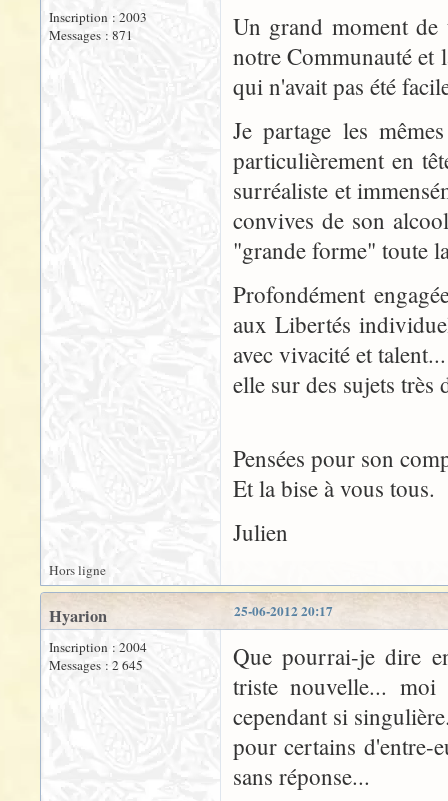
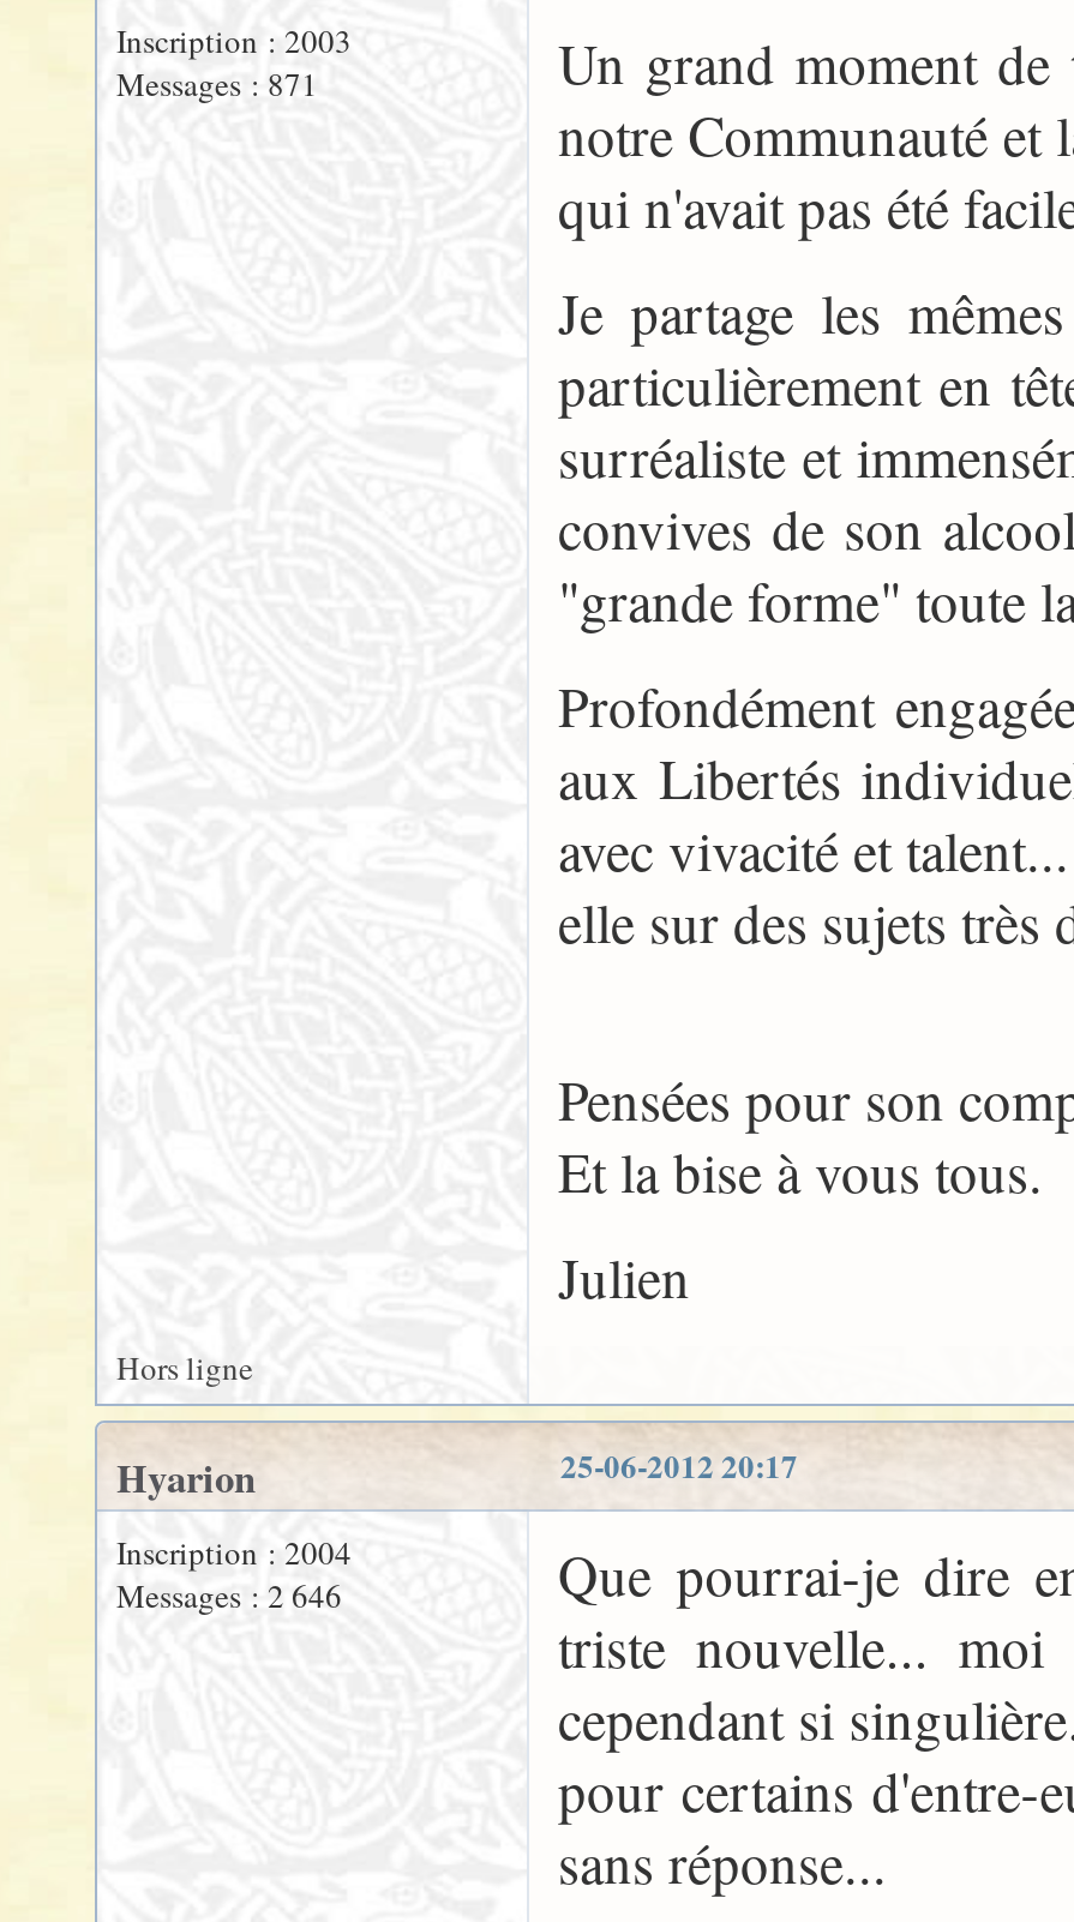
[49,656,143,674] Messages : 2 645 -> [116,1574,342,1617] Messages : 2 646

